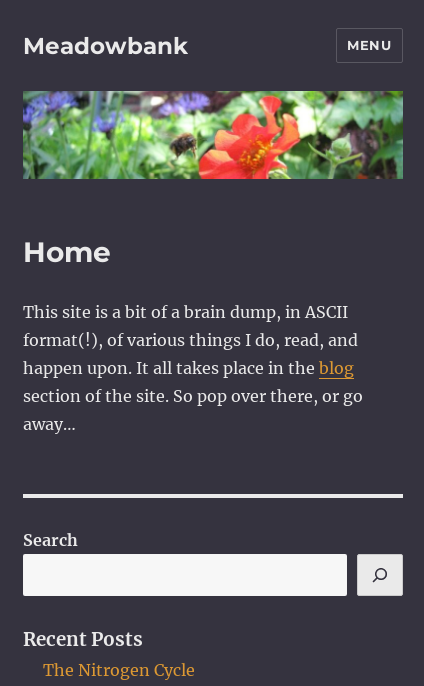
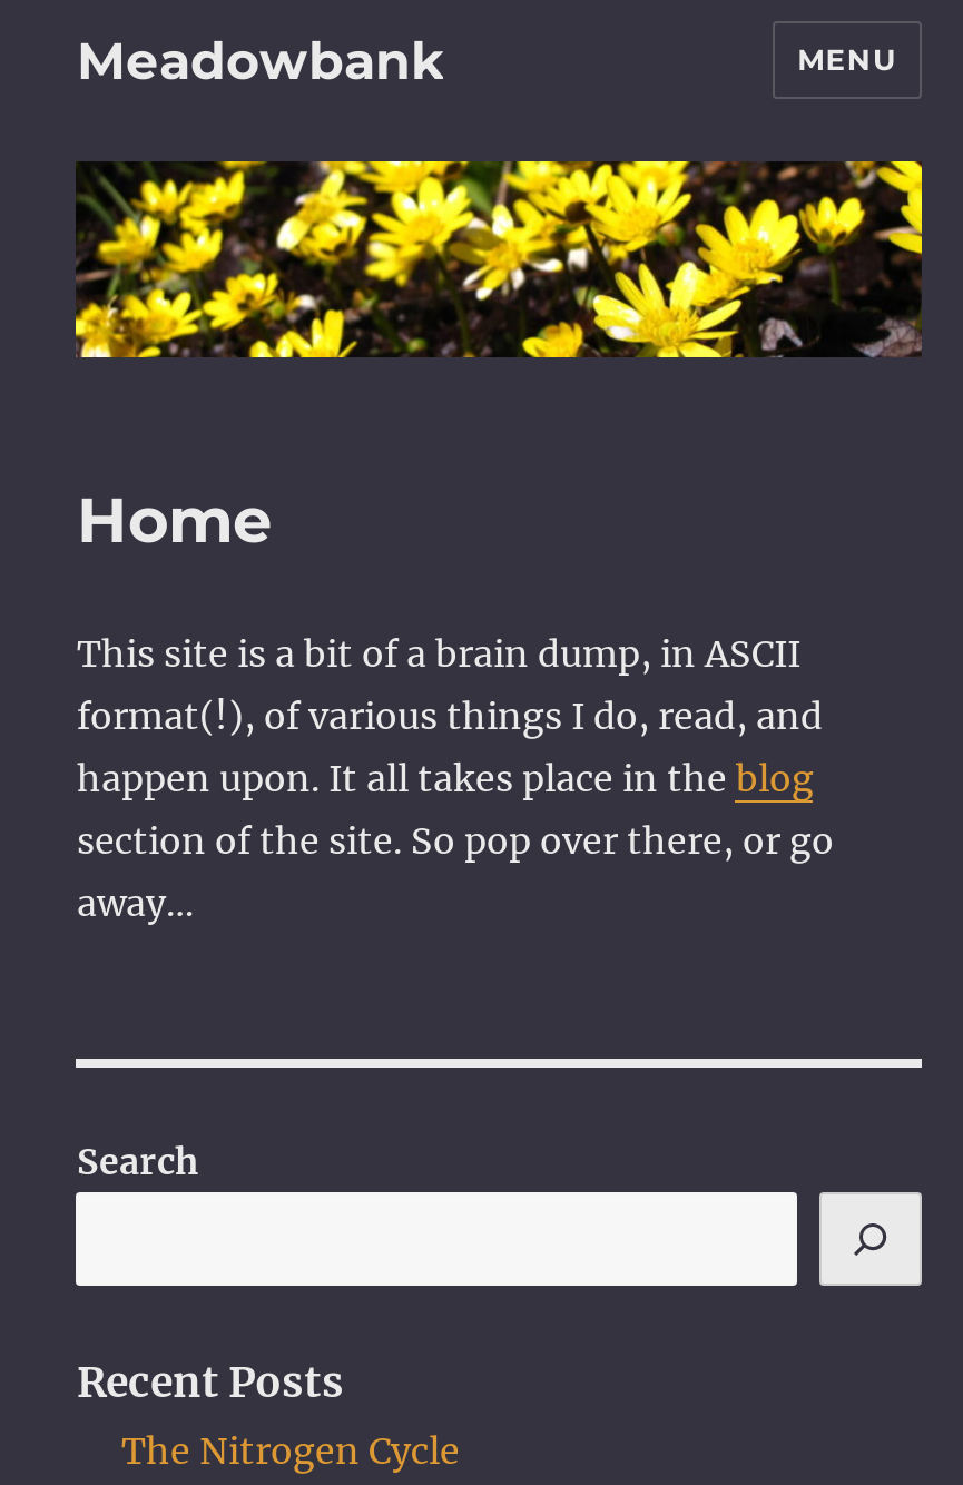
[22,90,404,180] [image] -> [73,159,924,360] [image]

